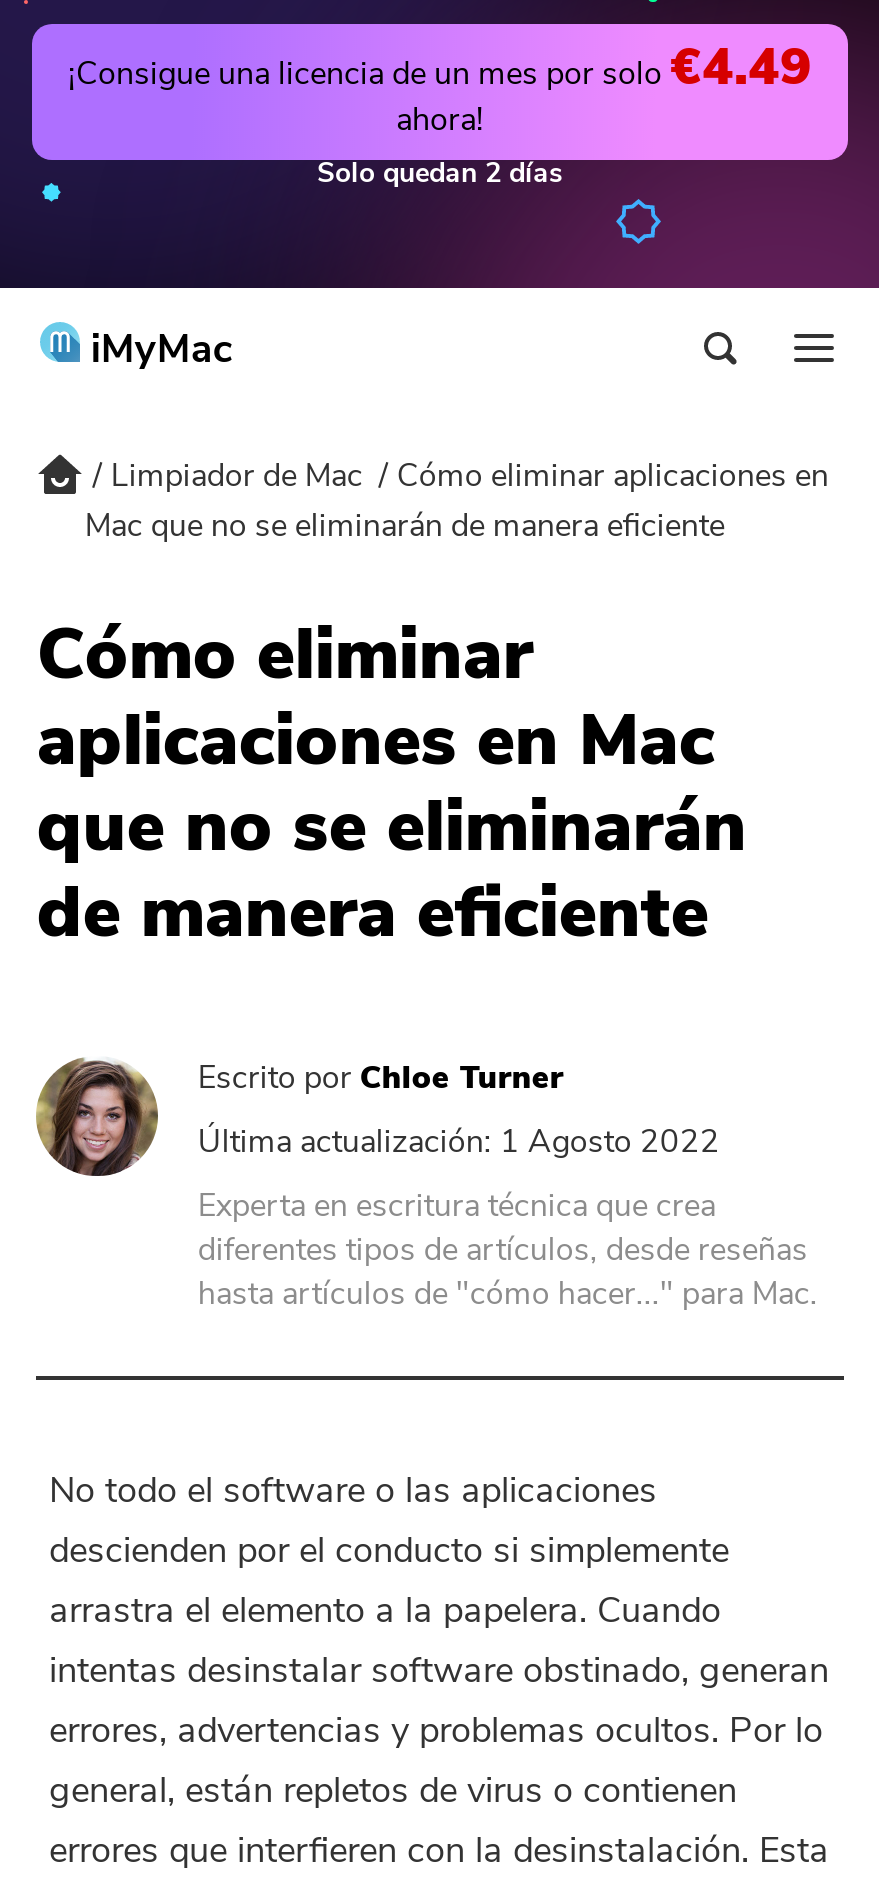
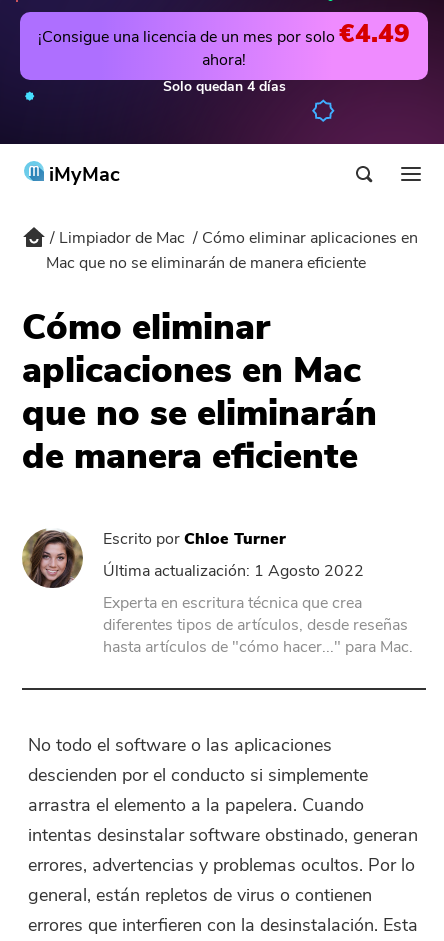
[317,154,563,192] Solo quedan2 días -> [162,77,285,96] Solo quedan4 días

